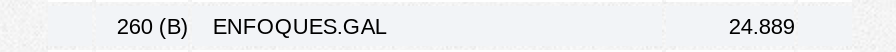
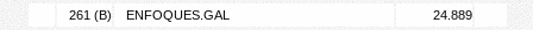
[117,14,387,38] 260 (B) ENFOQUES.GAL -> [69,8,230,22] 261 (B) ENFOQUES.GAL

